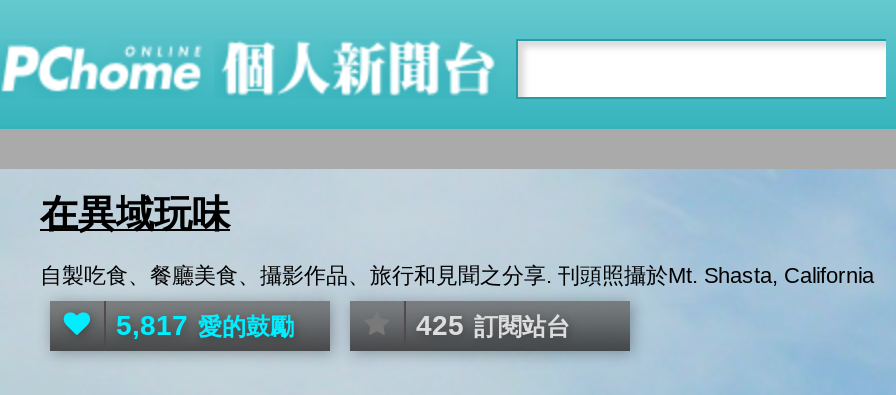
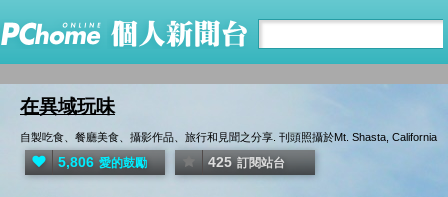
[116,309,294,341] 5,817 愛的鼓勵 -> [58,154,147,170] 5,806 愛的鼓勵

